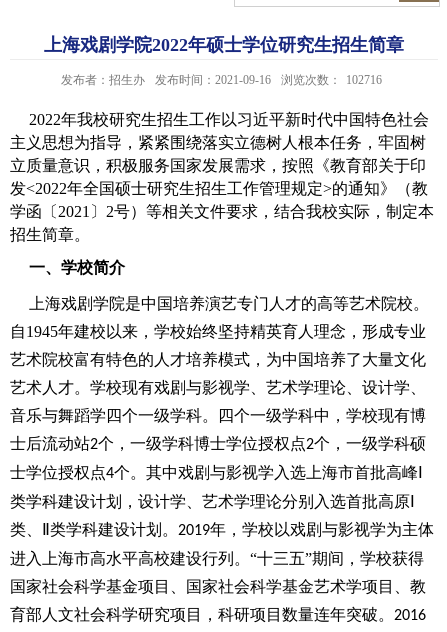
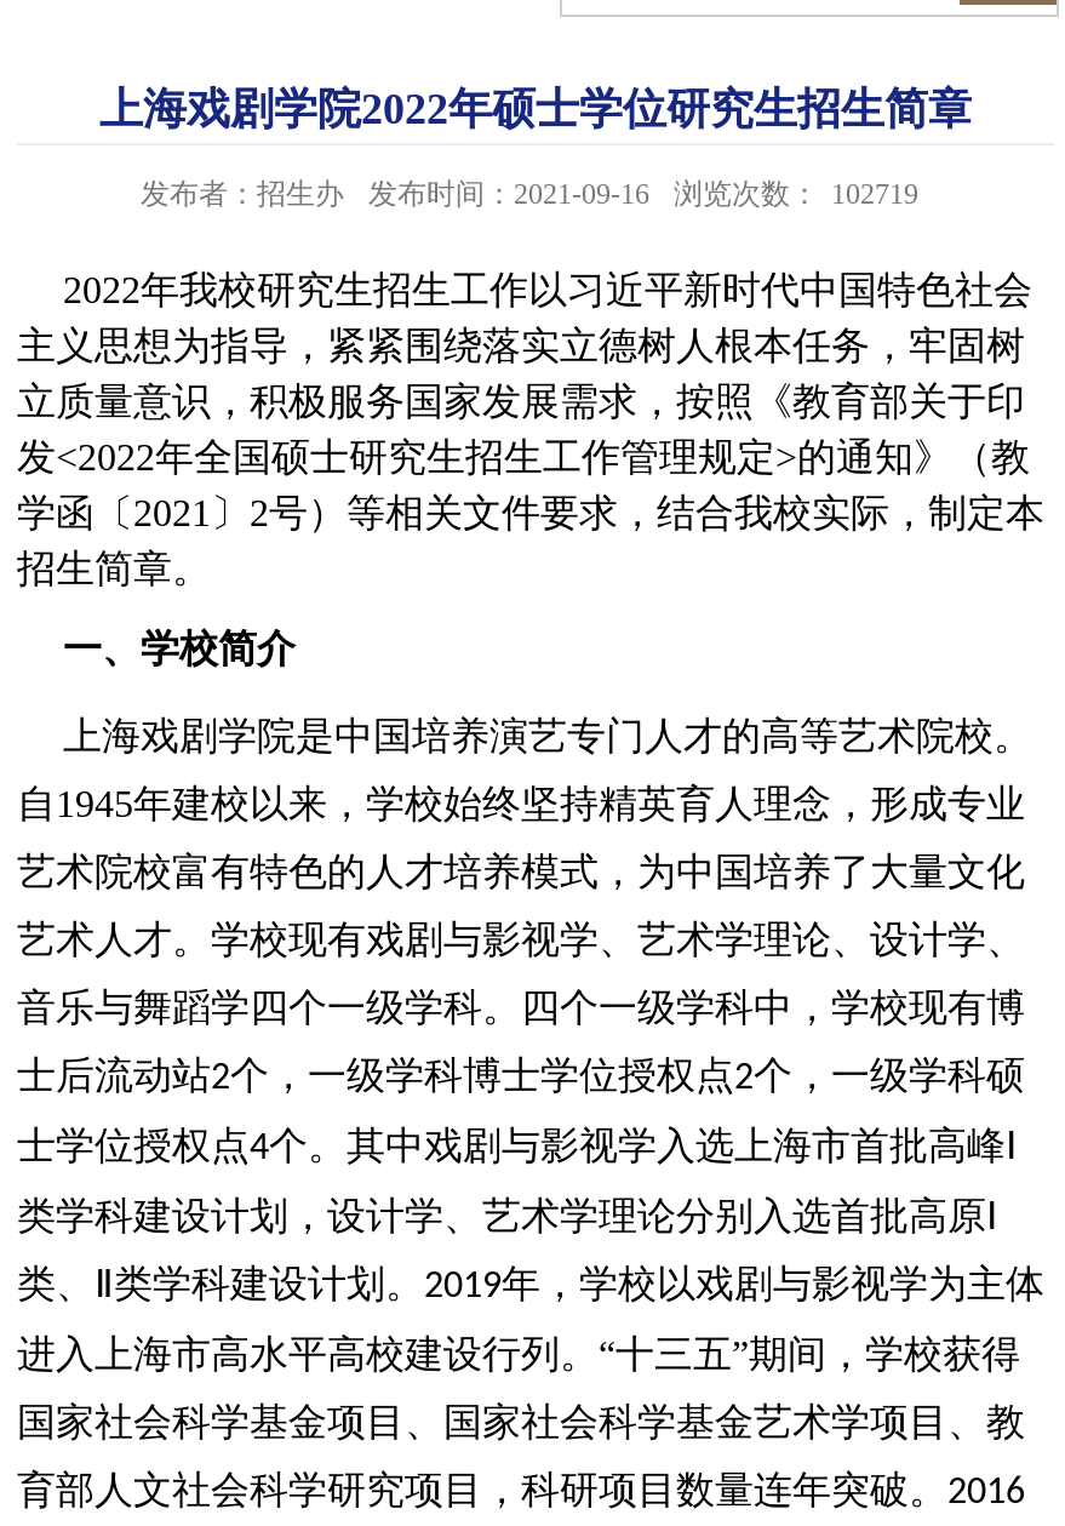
[61,73,382,87] 发布者：招生办 发布时间：2021-09-16 浏览次数： 102716 -> [141,177,918,211] 发布者：招生办 发布时间：2021-09-16 浏览次数： 102719

